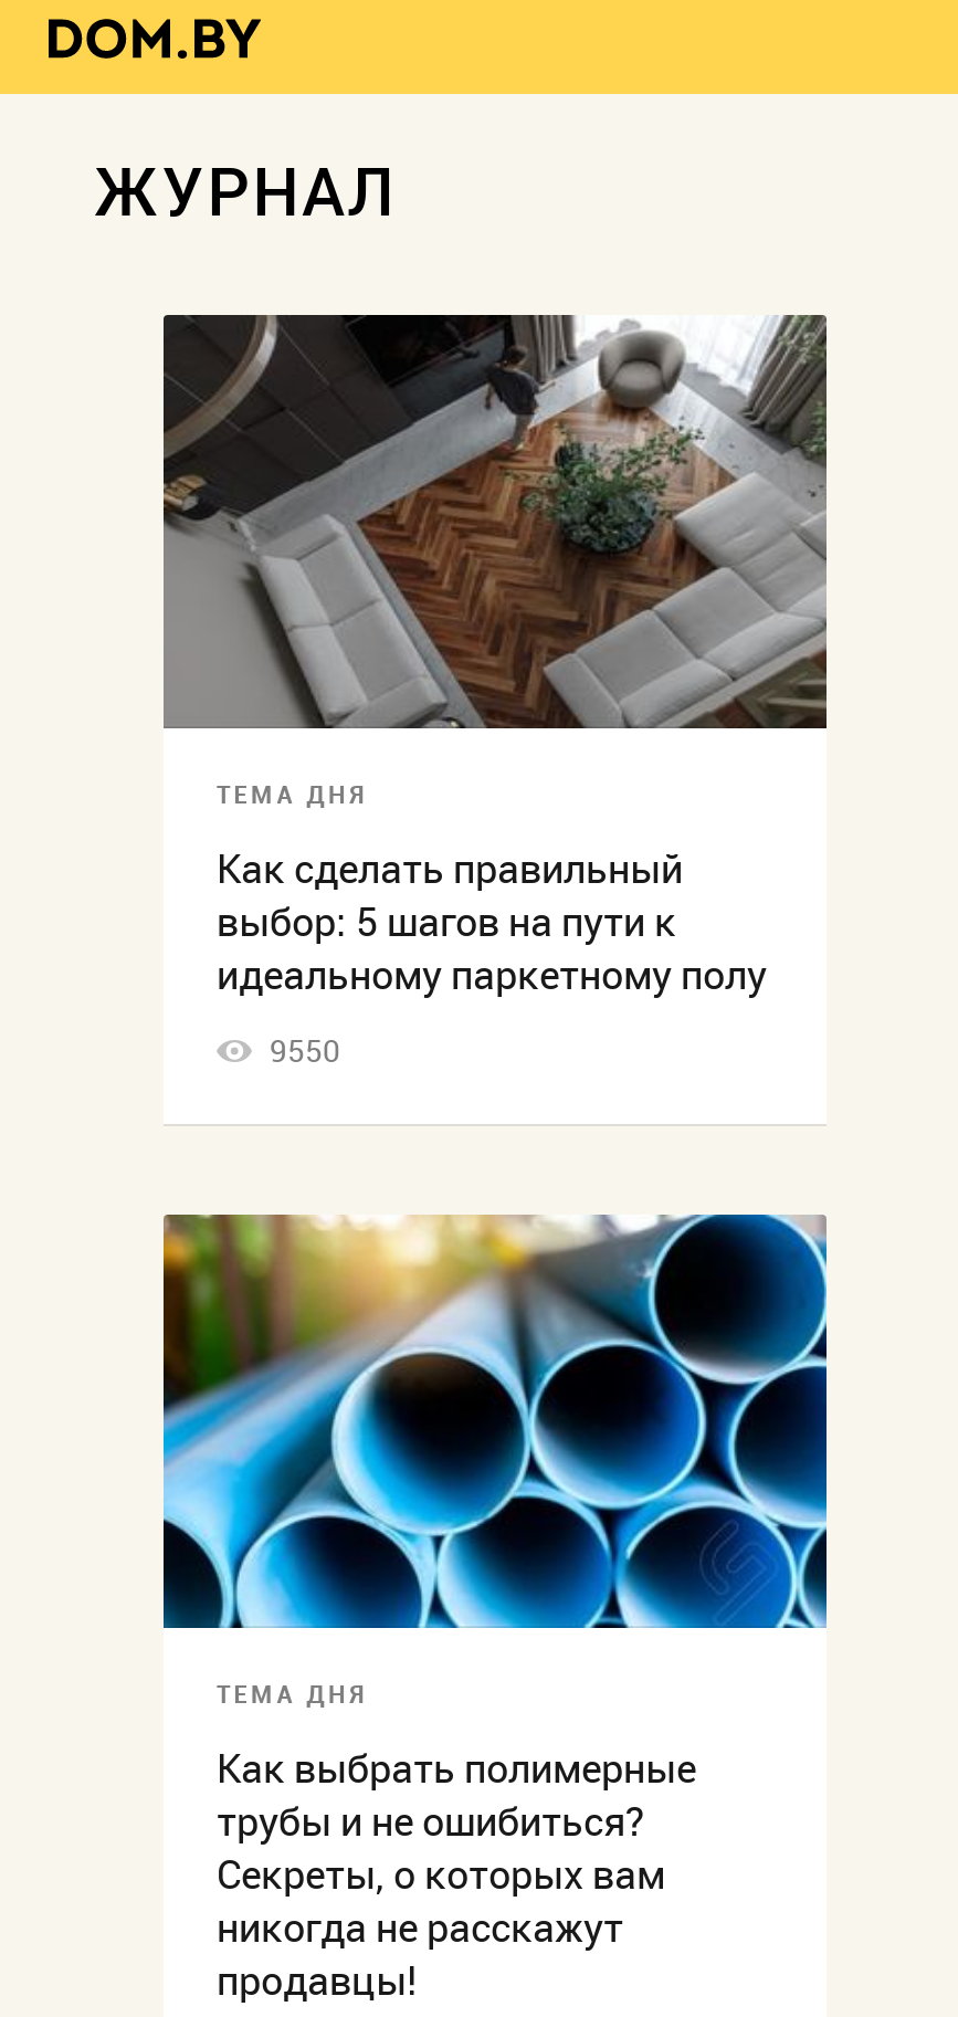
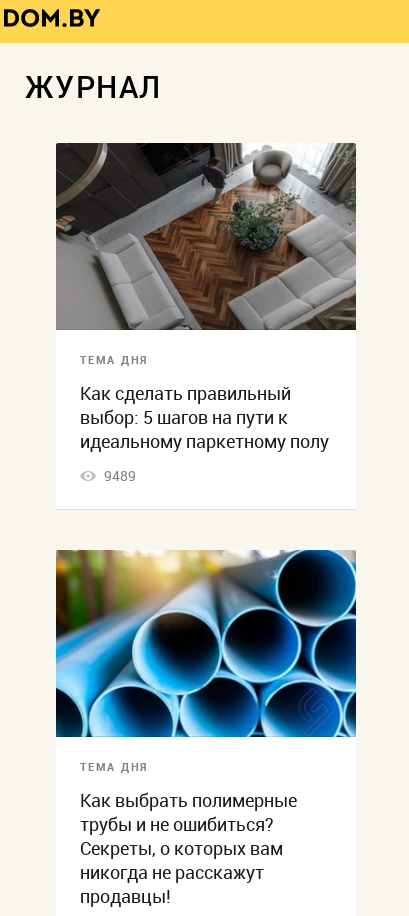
[270,1033,340,1069] 9550 -> [104,468,136,484] 9489

